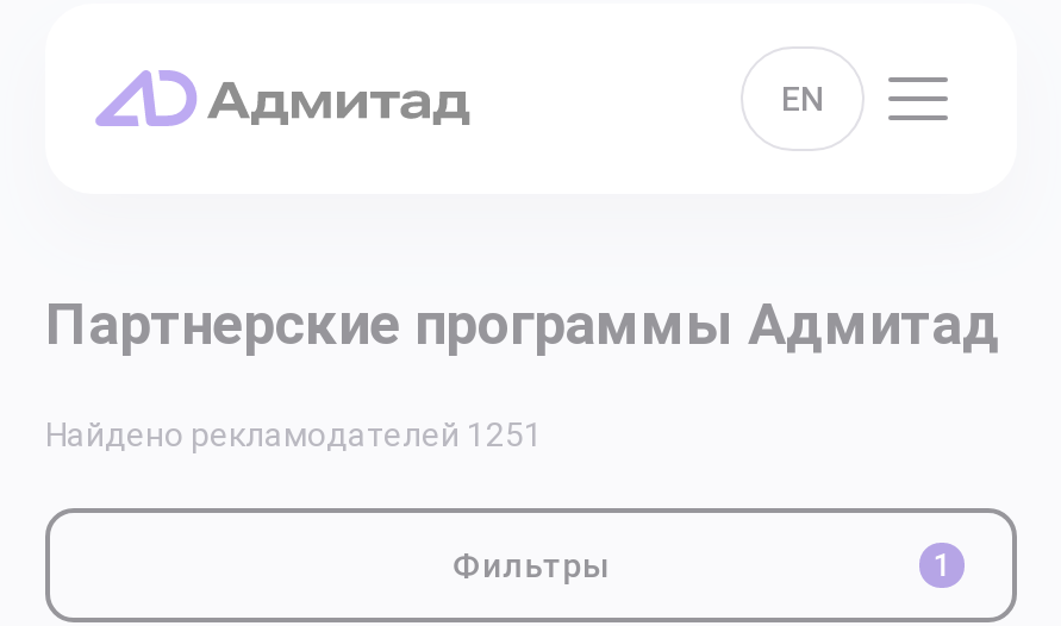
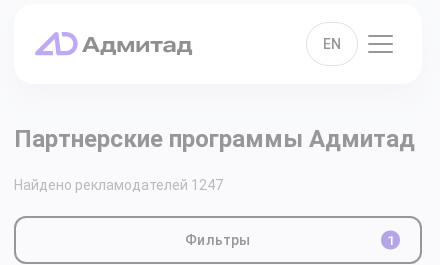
[45,415,543,453] Найдено рекламодателей 1251 -> [14,177,223,193] Найдено рекламодателей 1247

